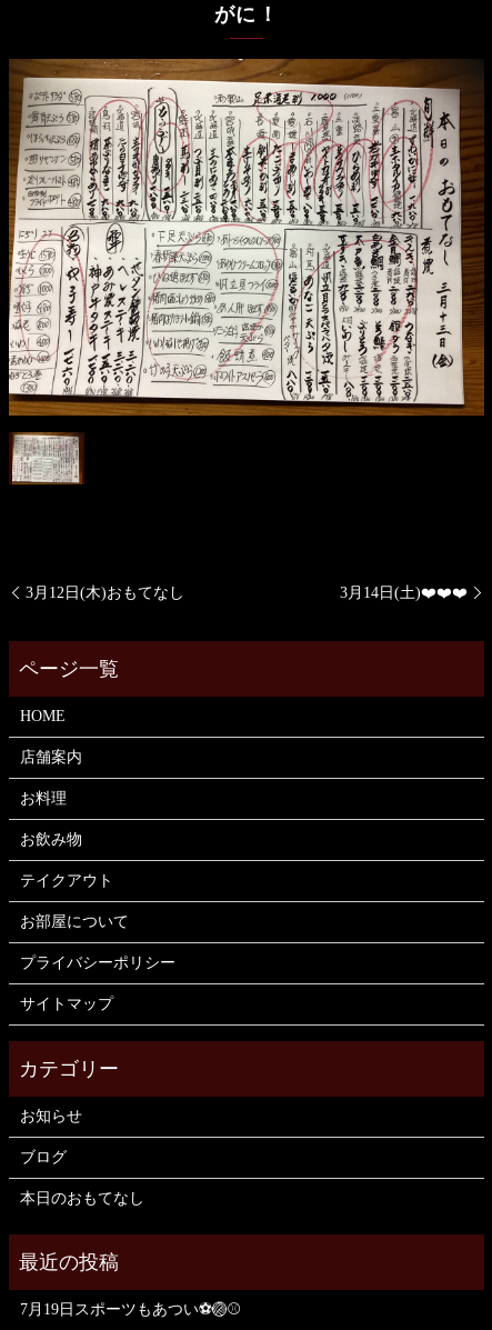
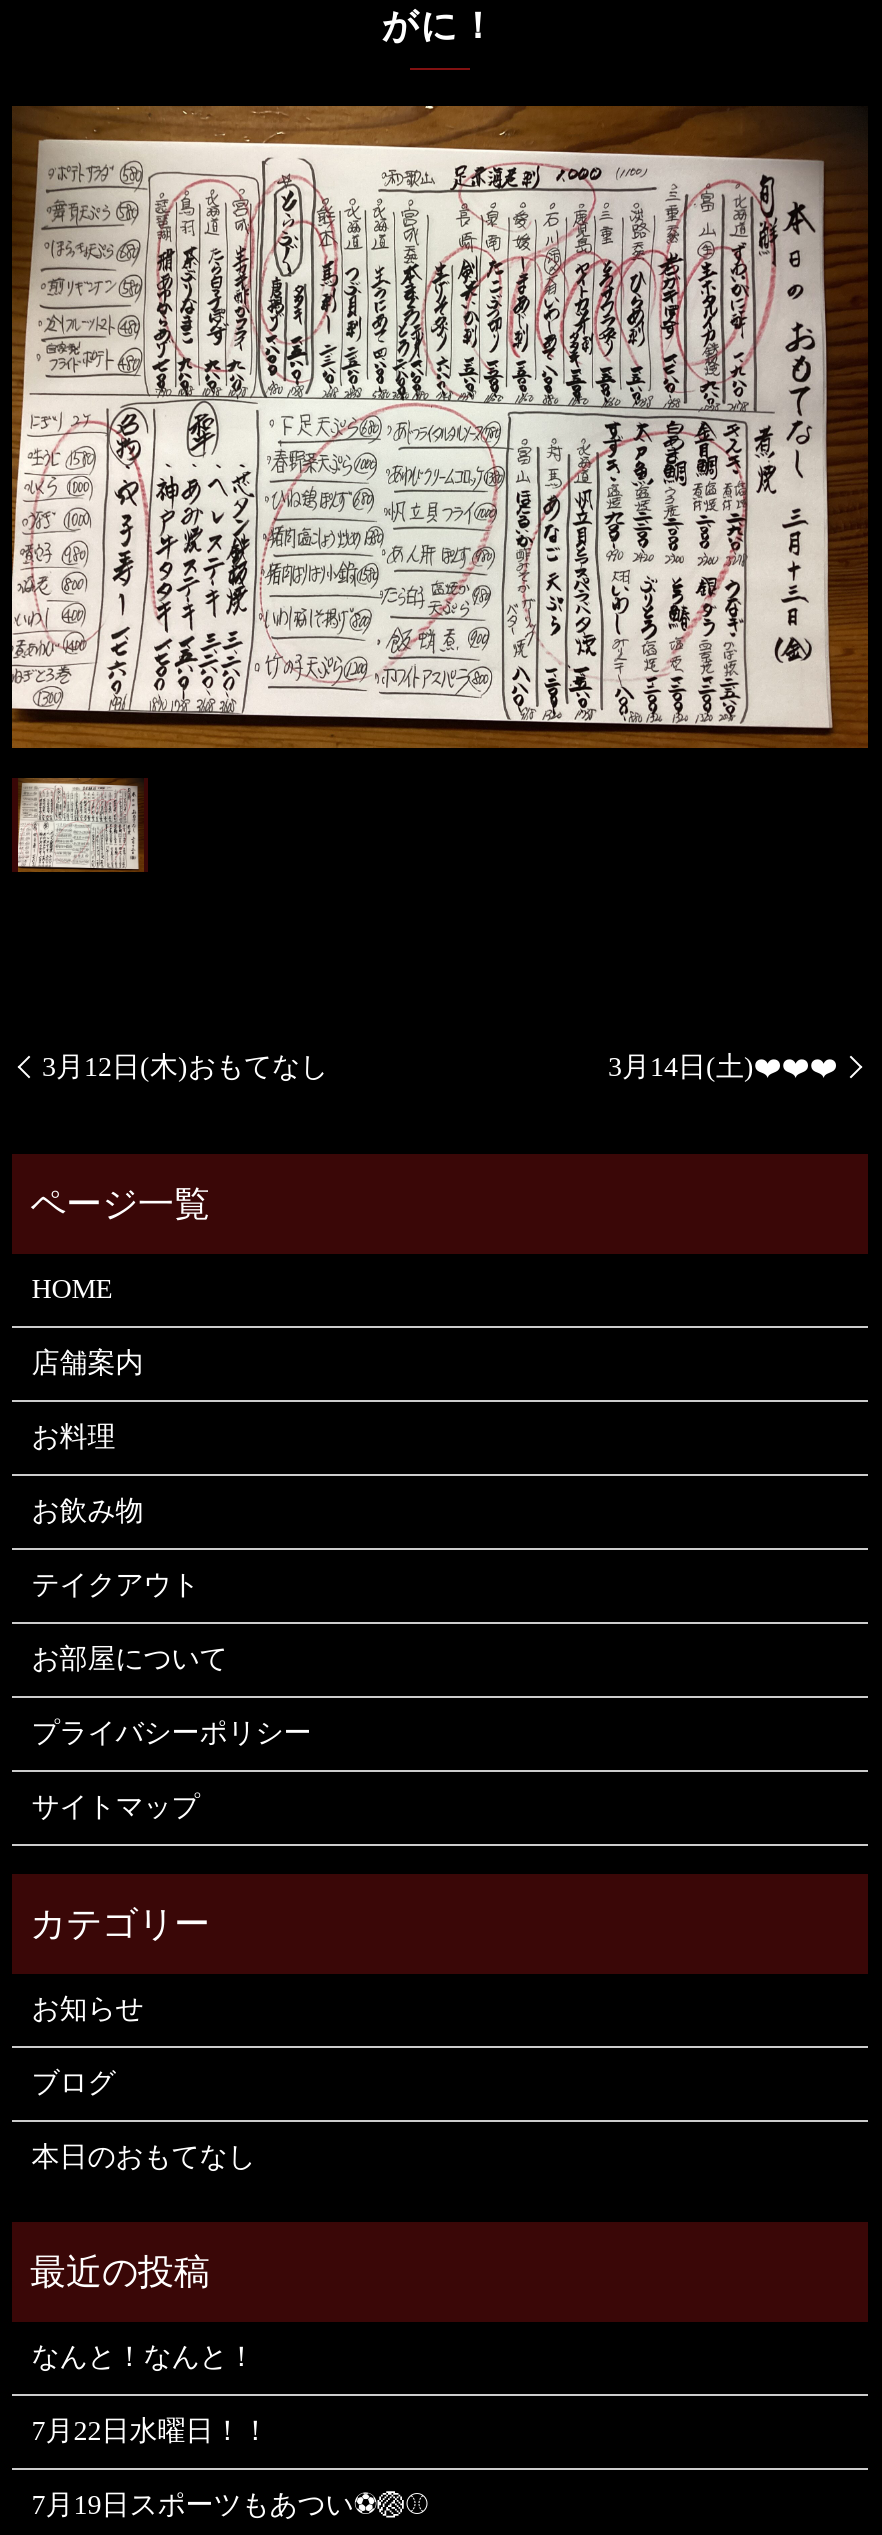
none -> [32,2342,270,2446] なんと！なんと！ | 7月22日水曜日！！

